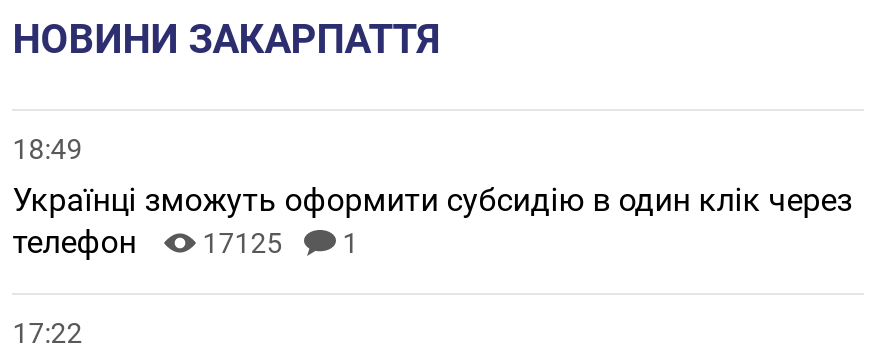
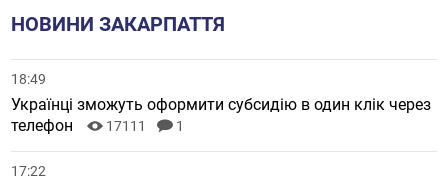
[12,222,358,260] телефон 17125 1 -> [11,116,184,135] телефон 17111 1

